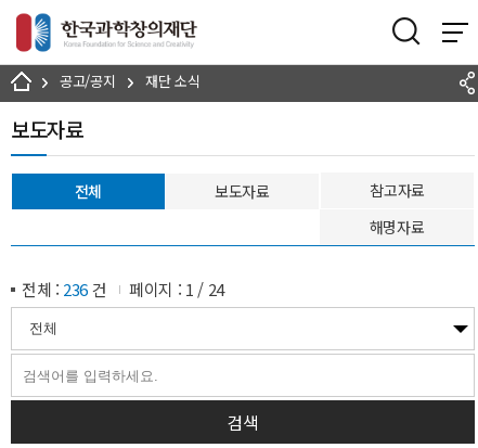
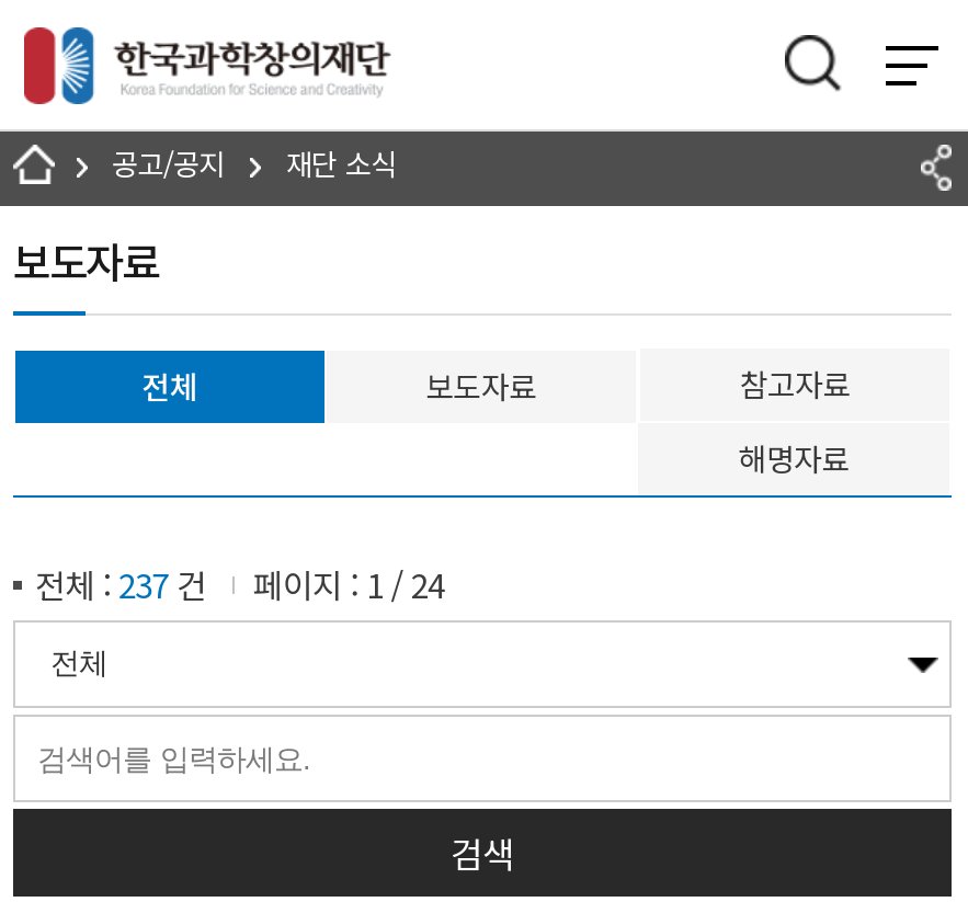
[22,278,224,300] 전체 : 236 건 페이지 : 1 / 24 -> [35,561,445,607] 전체 : 237 건 페이지 : 1 / 24

